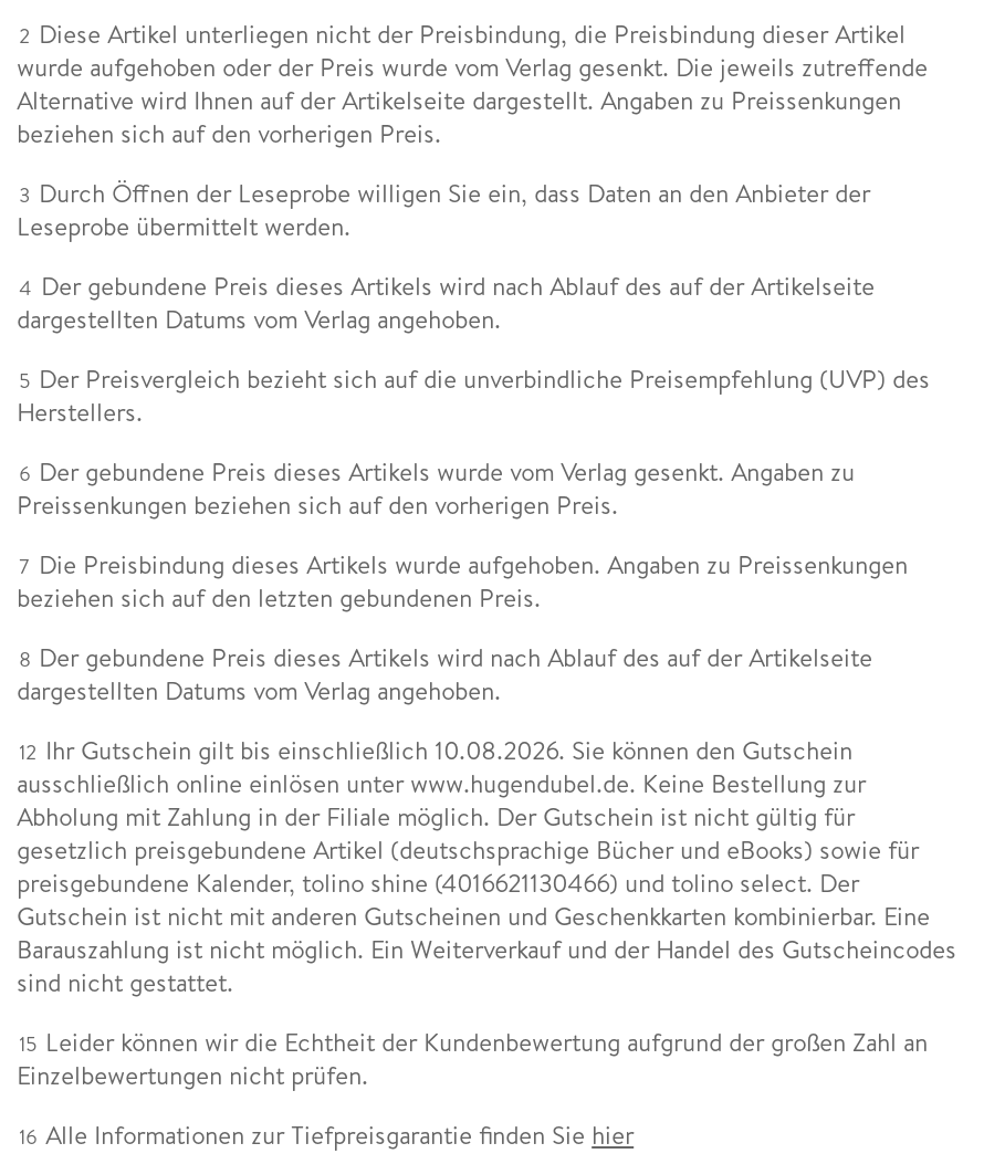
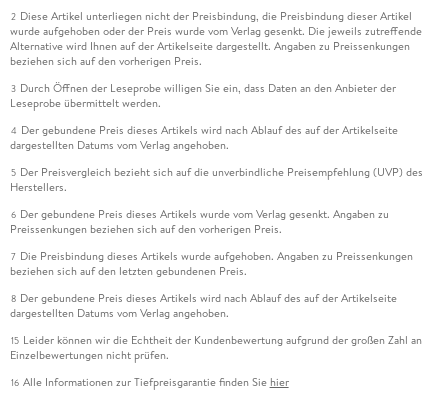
[17,732,957,999] 12 Ihr Gutschein gilt bis einschließlich 10.08.2026. Sie können den Gutschein | ausschließlich online einlösen unter www.hugendubel.de. Keine Bestellung zur | Abholung mit Zahlung in der Filiale möglich. Der Gutschein ist nicht gültig für | gesetzlich preisgebundene Artikel (deutschsprachige Bücher und eBooks) sowie für | preisgebundene Kalender, tolino shine (4016621130466) und tolino select. Der | Gutschein ist nicht mit anderen Gutscheinen und Geschenkkarten kombinierbar. Eine | Barauszahlung ist nicht möglich. Ein Weiterverkauf und der Handel des Gutscheincodes | sind nicht gestattet. -> none

